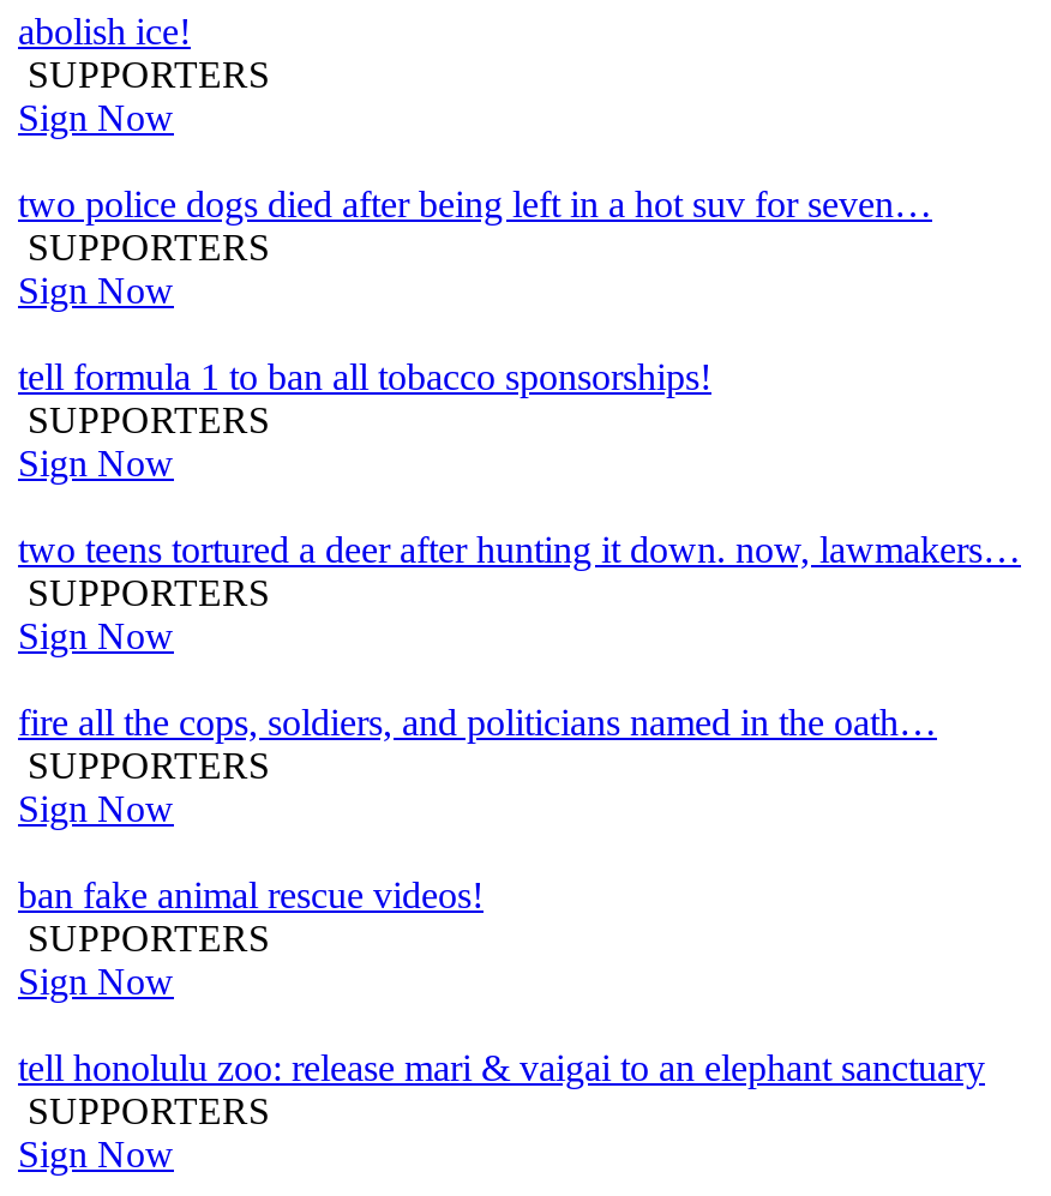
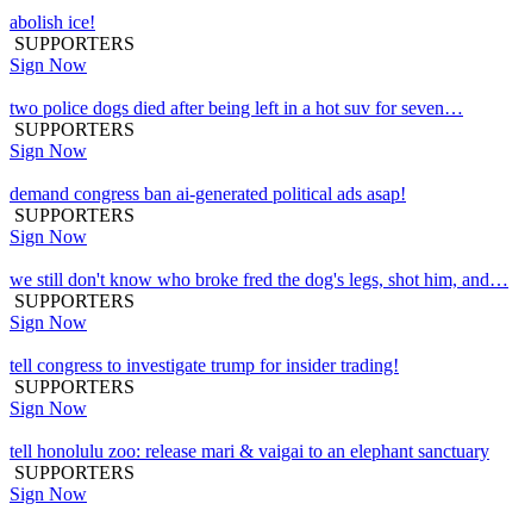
[18,356,711,397] tell formula 1 to ban all tobacco sponsorships! -> [10,184,406,204] demand congress ban ai-generated political ads asap!
[18,529,1021,570] two teens tortured a deer after hunting it down. now, lawmakers… -> [10,269,508,290] we still don't know who broke fred the dog's legs, shot him, and…
[18,702,937,915] fire all the cops, soldiers, and politicians named in the oath… | SUPPORTERS | Sign Now | ban fake animal rescue videos! -> [10,355,399,375] tell congress to investigate trump for insider trading!

